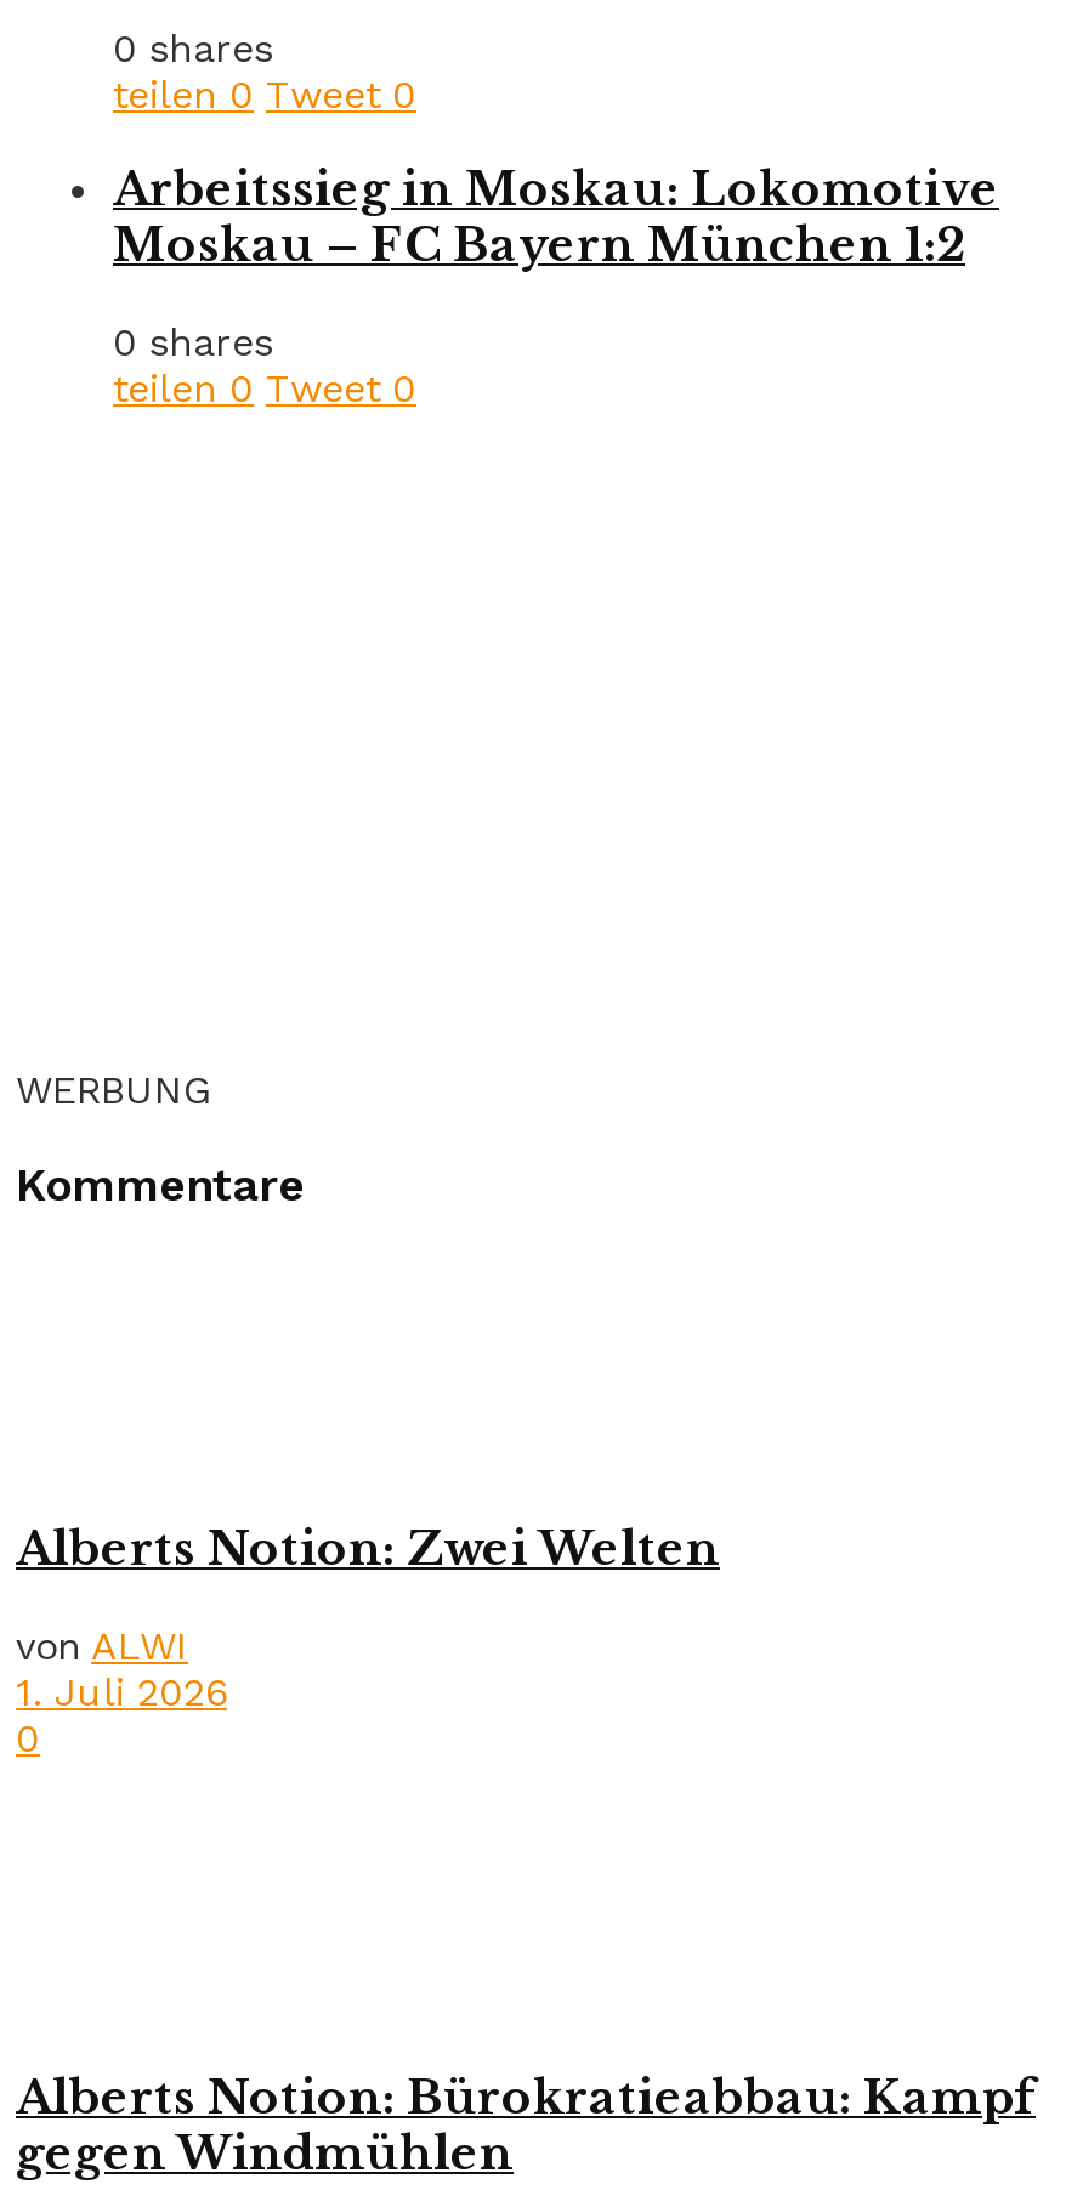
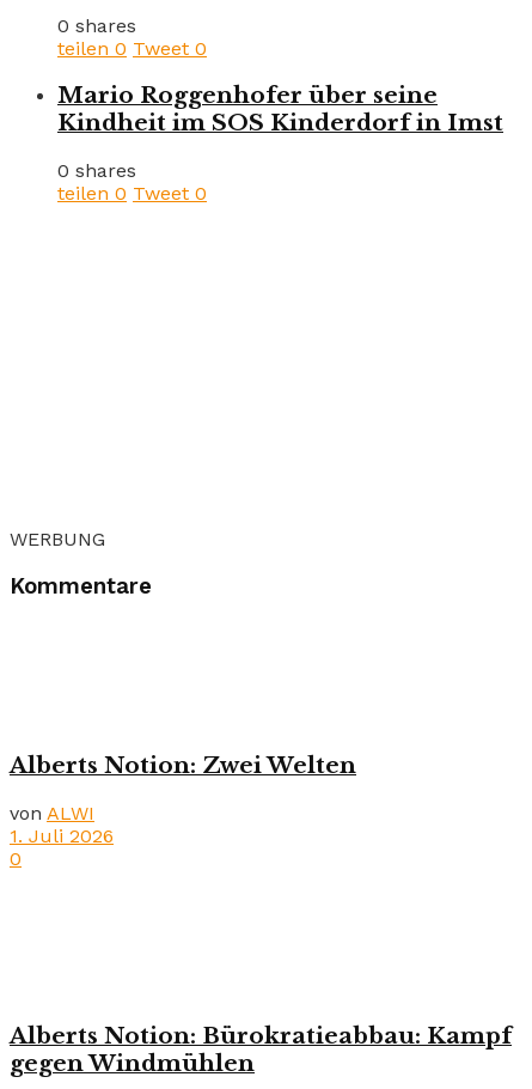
[113,162,999,274] Arbeitssieg in Moskau: Lokomotive | Moskau – FC Bayern München 1:2 -> [57,82,503,137] Mario Roggenhofer über seine | Kindheit im SOS Kinderdorf in Imst

